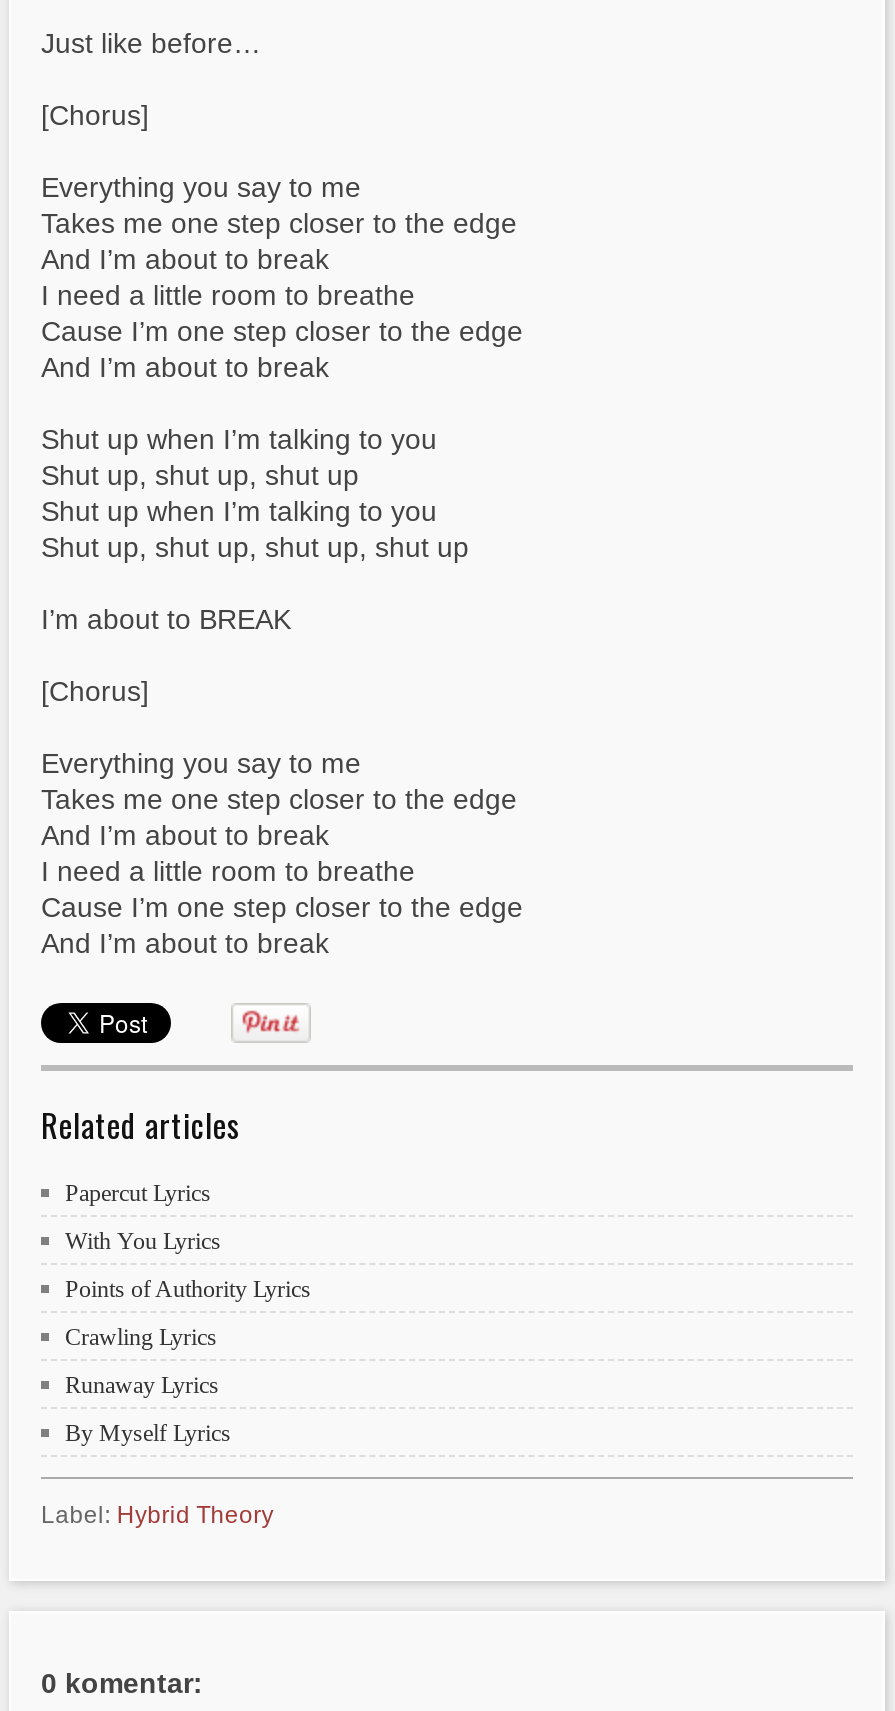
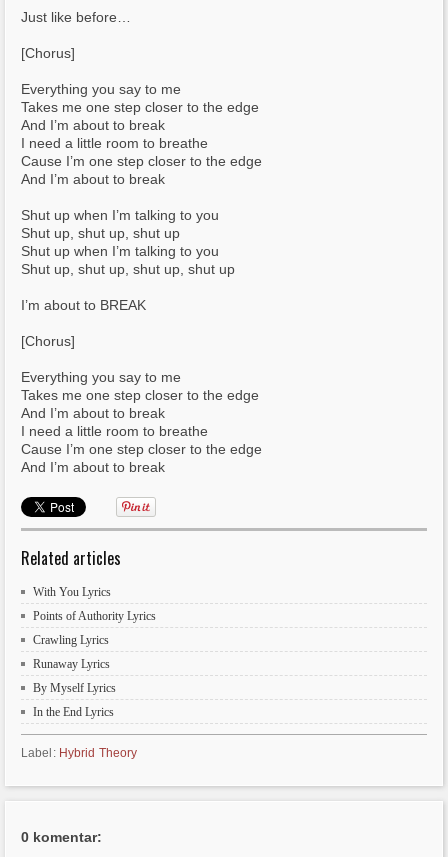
[65,1179,211,1207] Papercut Lyrics -> none
moved [65,1227,311,1447] -> [33,585,156,695]: With You Lyrics | Points of Authority Lyrics | Crawling Lyrics | Runaway Lyrics | By Myself Lyrics
none -> [33,705,114,719] In the End Lyrics

